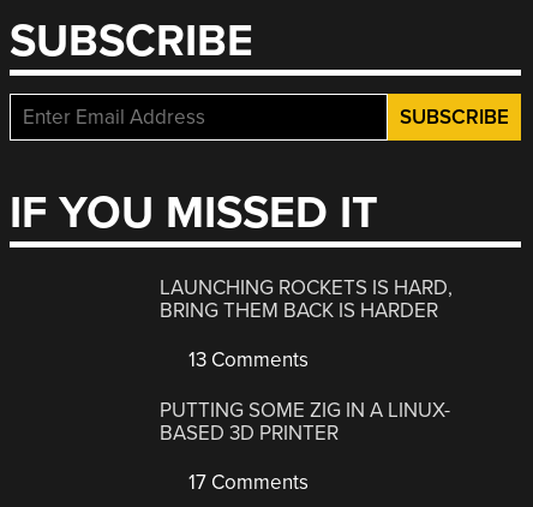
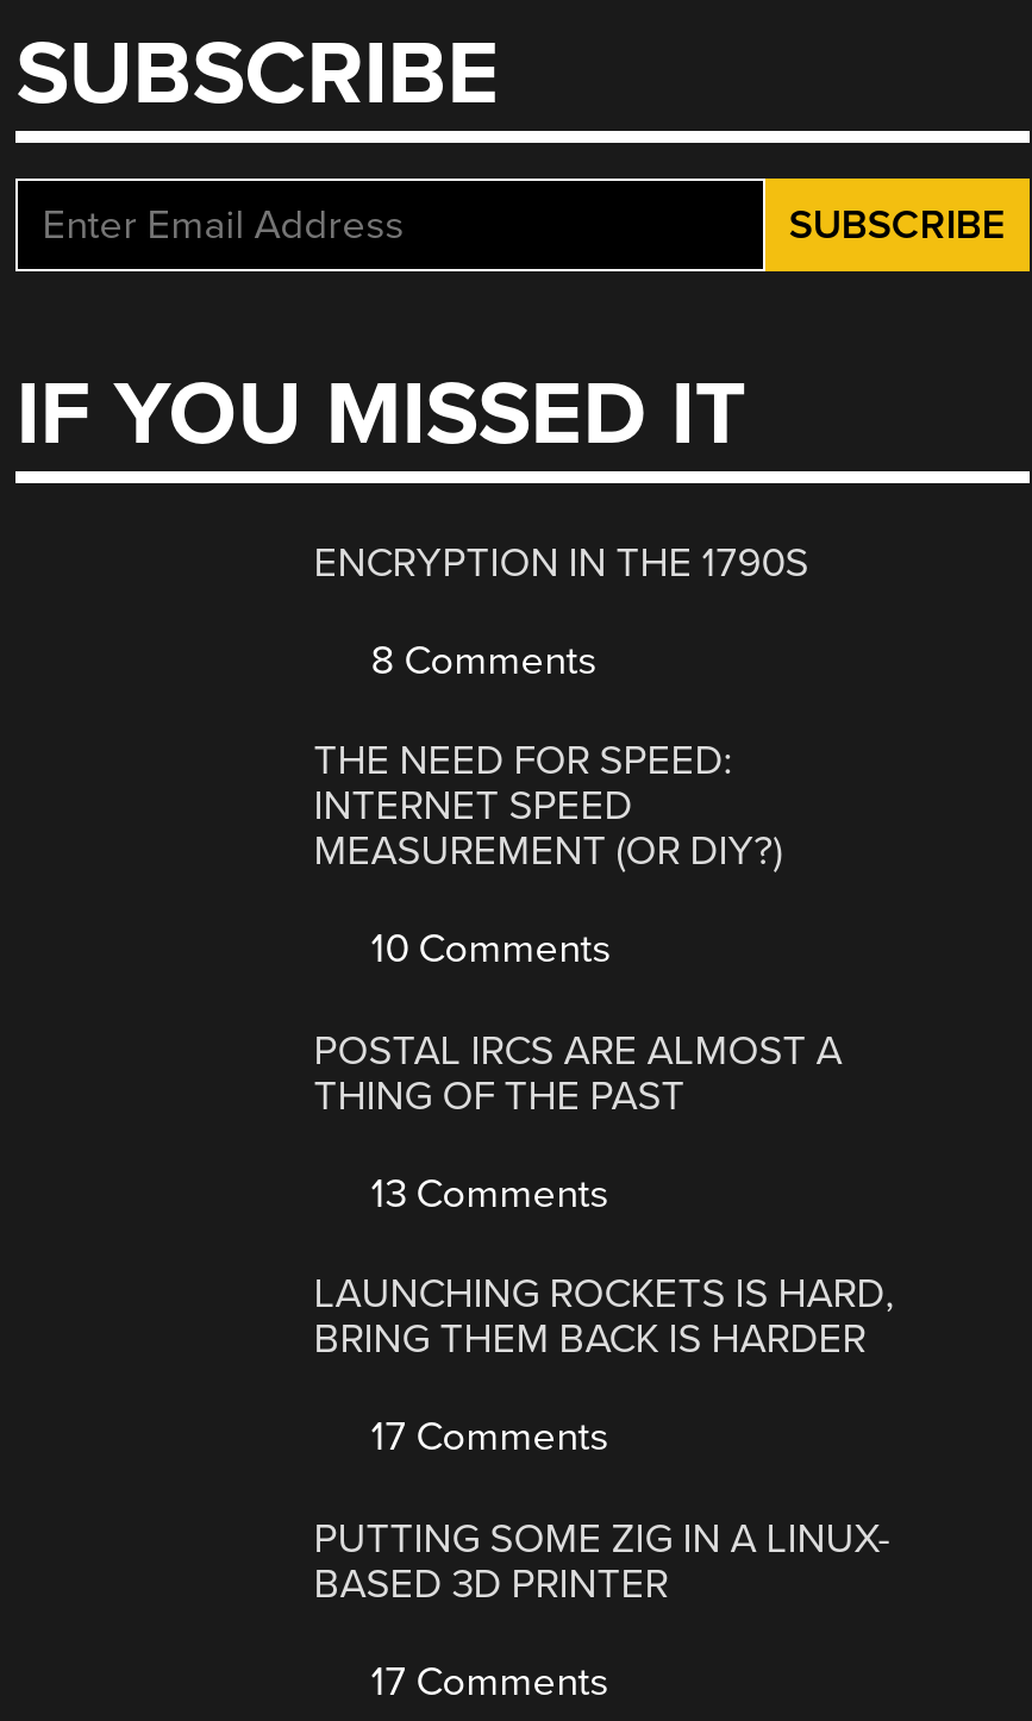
none -> [314,537,842,1218] ENCRYPTION IN THE 1790S | 8 Comments | THE NEED FOR SPEED: | INTERNET SPEED | MEASUREMENT (OR DIY?) | 10 Comments | POSTAL IRCS ARE ALMOST A | THING OF THE PAST | 13 Comments
[184,347,309,372] 13 Comments -> [361,1412,609,1462] 17 Comments

